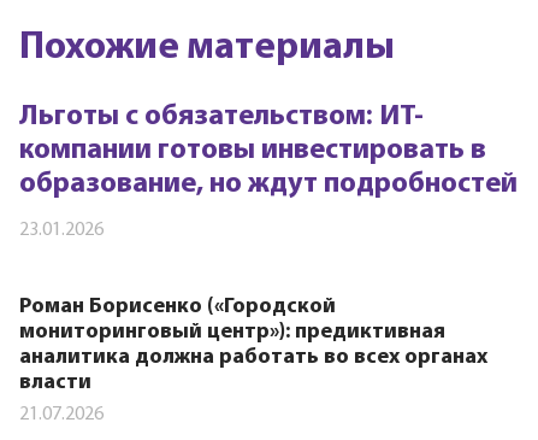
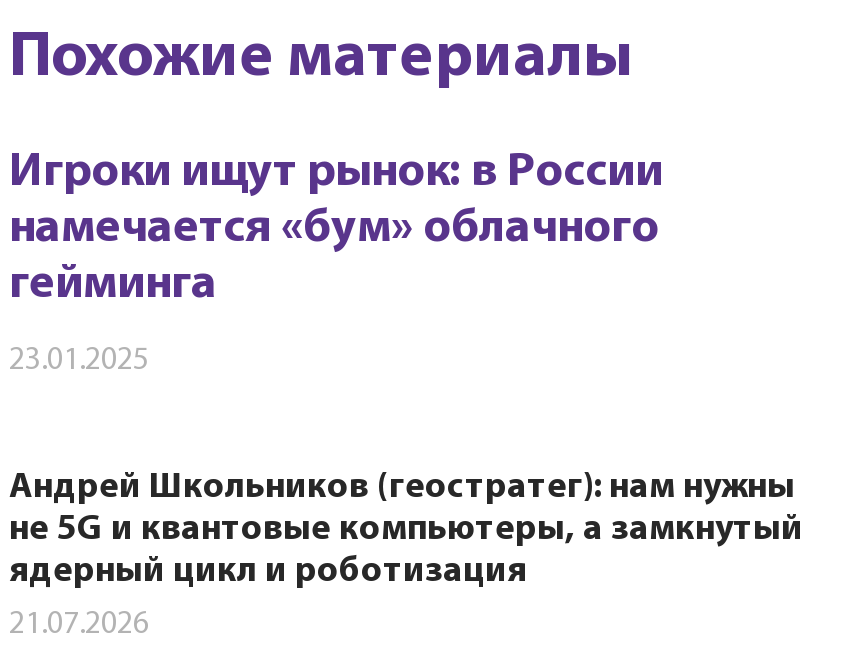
[19,102,518,199] Льготы с обязательством: ИТ- | компании готовы инвестировать в | образование, но ждут подробностей -> [9,149,663,309] Игроки ищут рынок: в России | намечается «бум» облачного | гейминга
[19,221,104,240] 23.01.2026 -> [9,345,149,377] 23.01.2025
[19,295,487,394] Роман Борисенко («Городской | мониторинговый центр»): предиктивная | аналитика должна работать во всех органах | власти -> [9,469,803,591] Андрей Школьников (геостратег): нам нужны | не 5G и квантовые компьютеры, а замкнутый | ядерный цикл и роботизация

